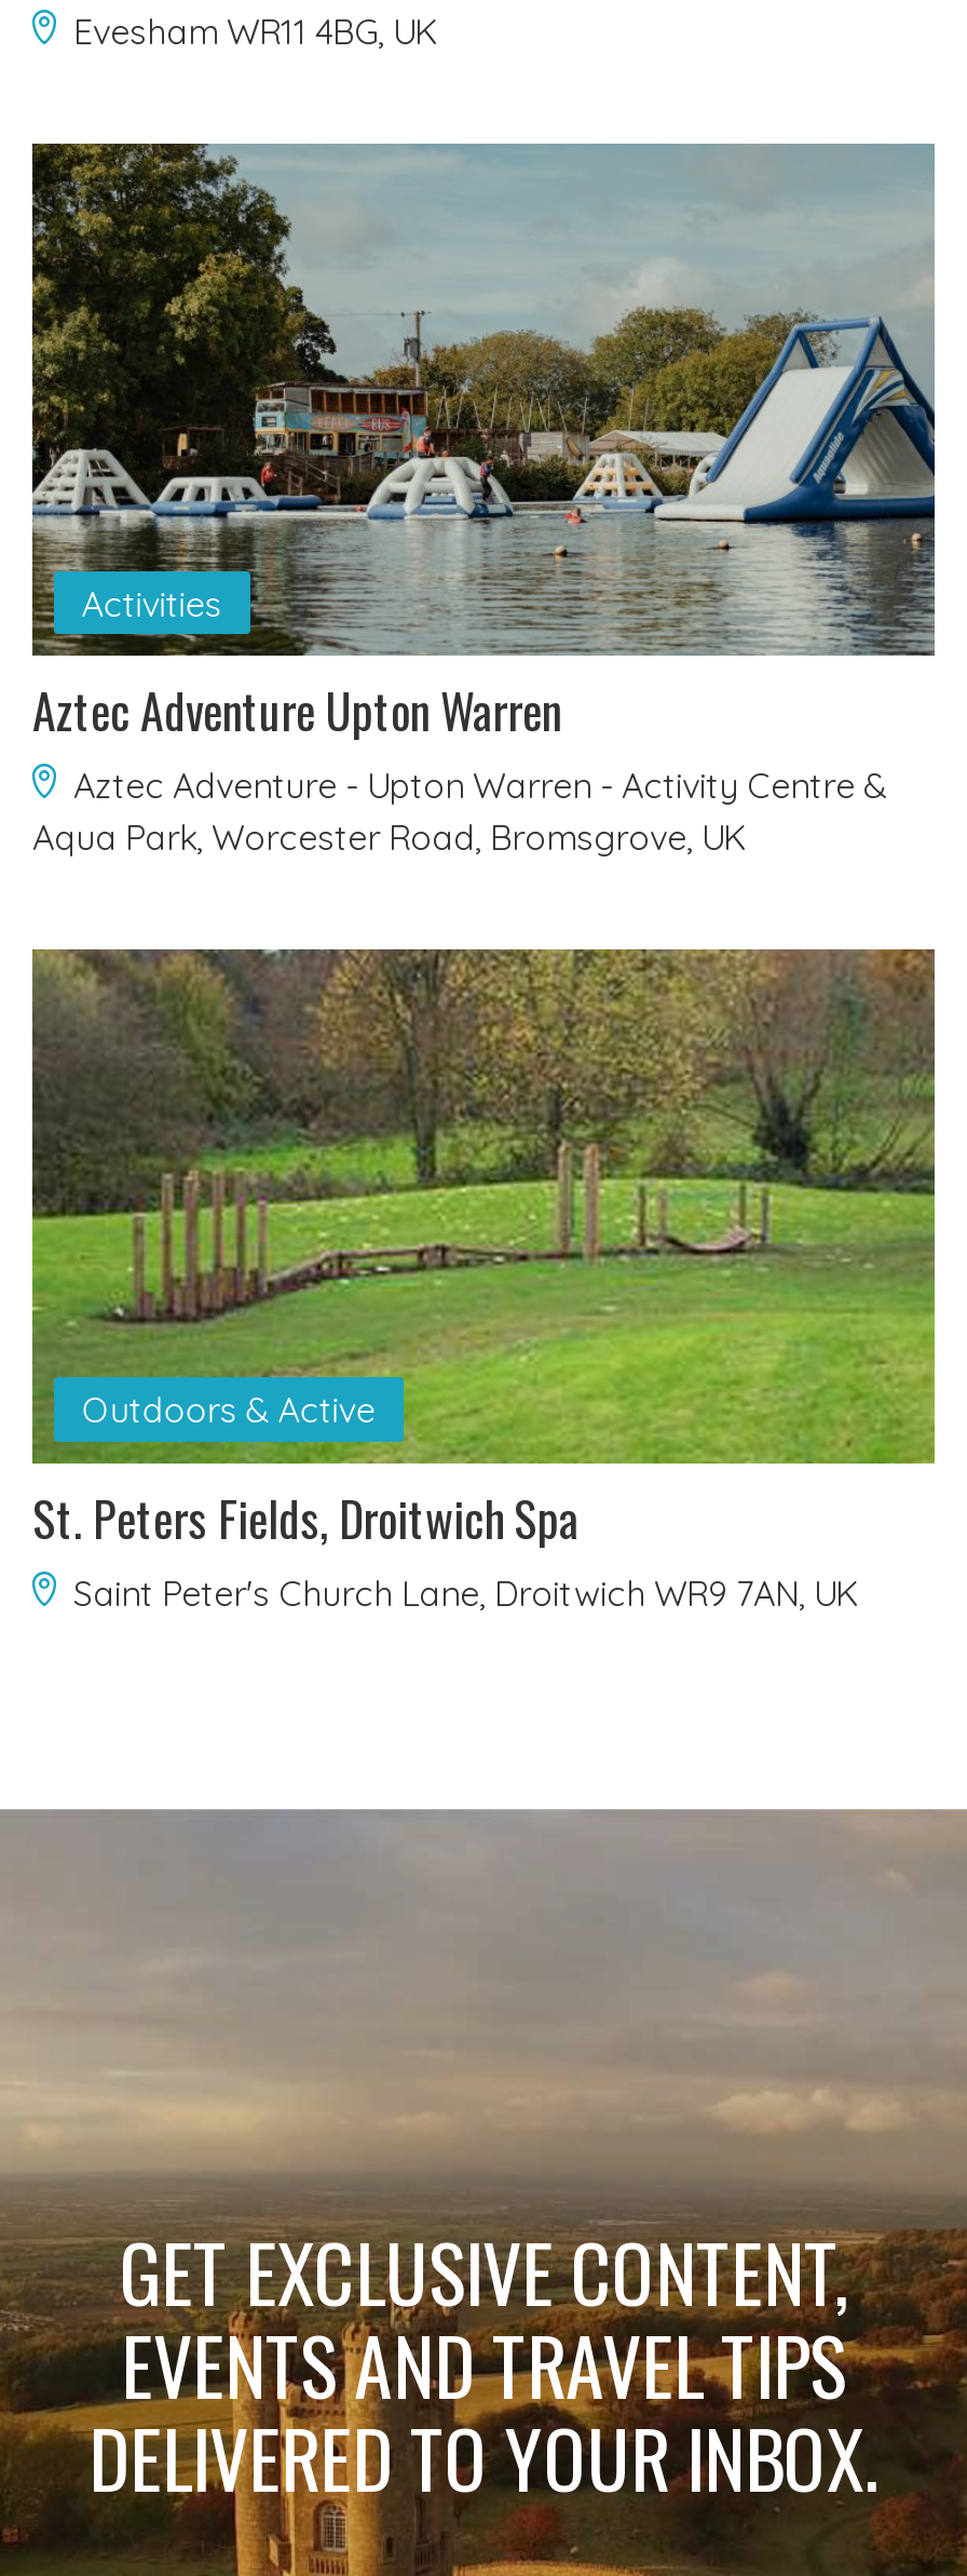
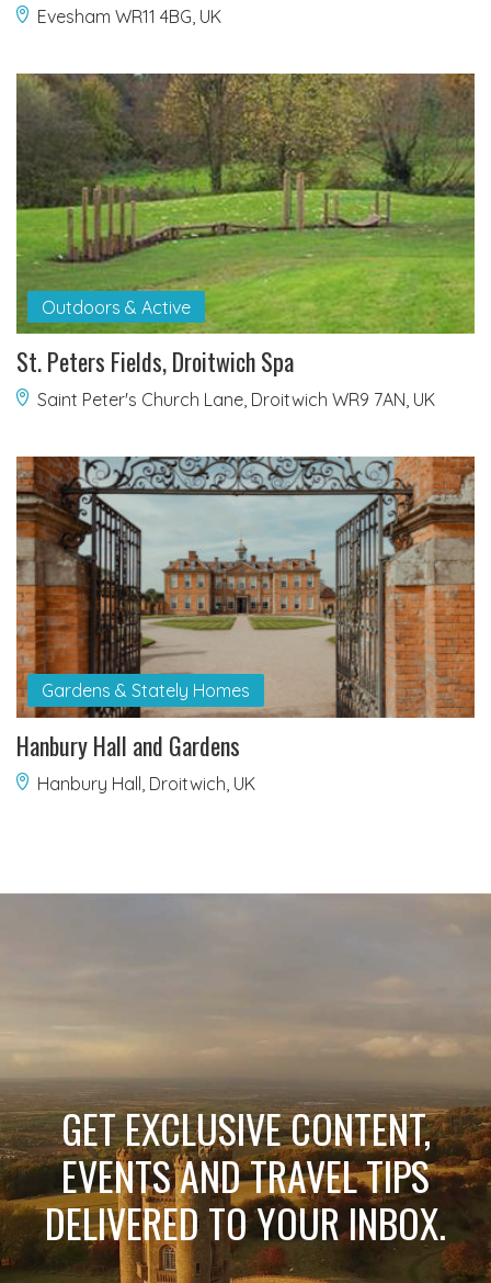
[30,141,937,859] [image] | Activities | Aztec Adventure Upton Warren | Aztec Adventure - Upton Warren - Activity Centre & | Aqua Park, Worcester Road, Bromsgrove, UK -> none
moved [28,945,939,1614] -> [14,71,477,411]: [image] | Outdoors & Active | St. Peters Fields, Droitwich Spa | Saint Peter's Church Lane, Droitwich WR9 7AN, UK
none -> [15,455,476,794] [image] | Gardens & Stately Homes | Hanbury Hall and Gardens | Hanbury Hall, Droitwich, UK

